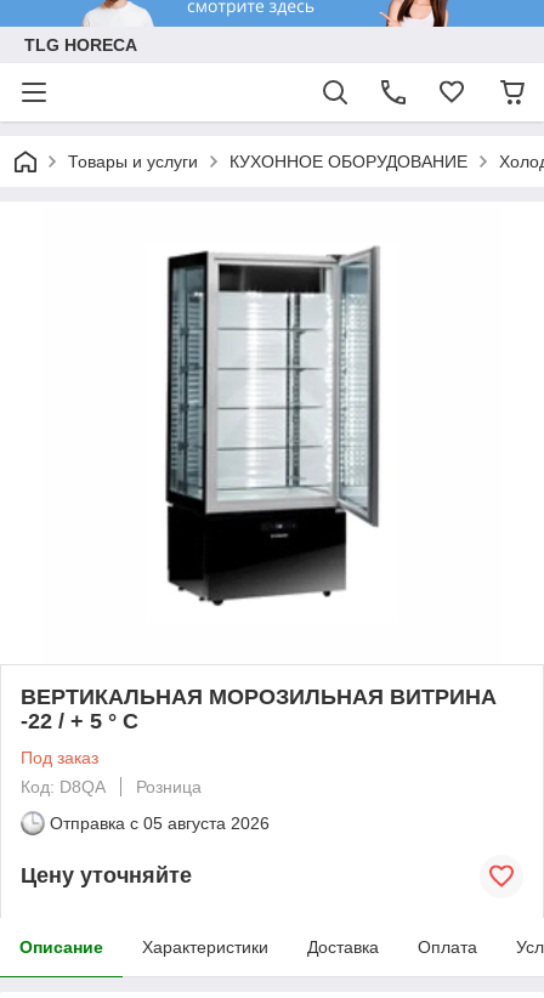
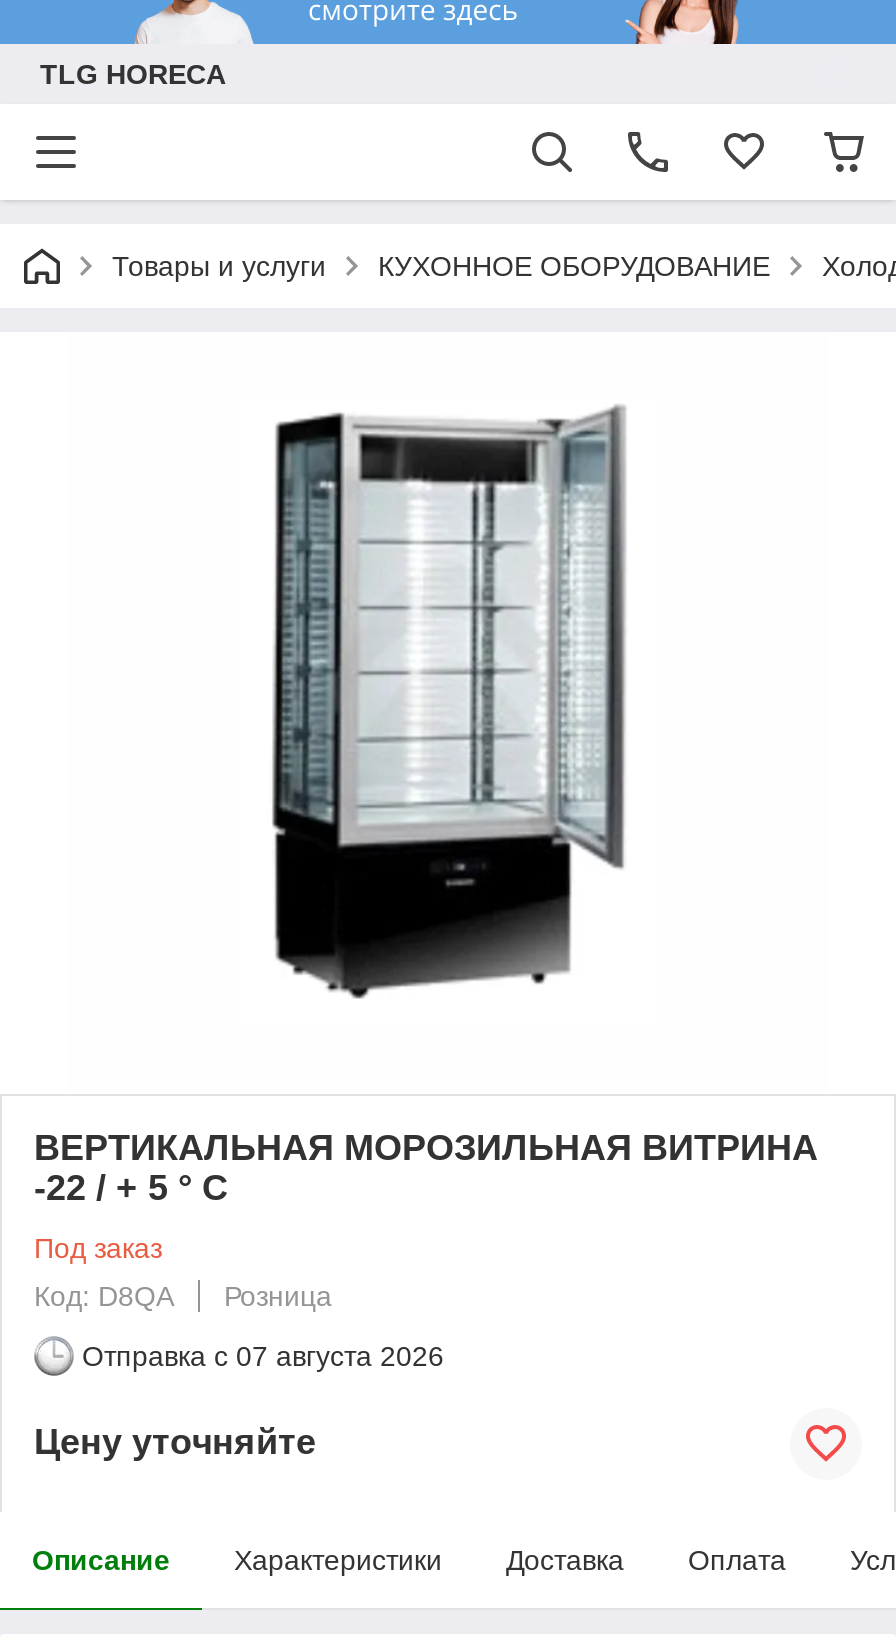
[50,813,270,833] Отправка с 05 августа 2026 -> [82,1340,444,1372] Отправка с 07 августа 2026

